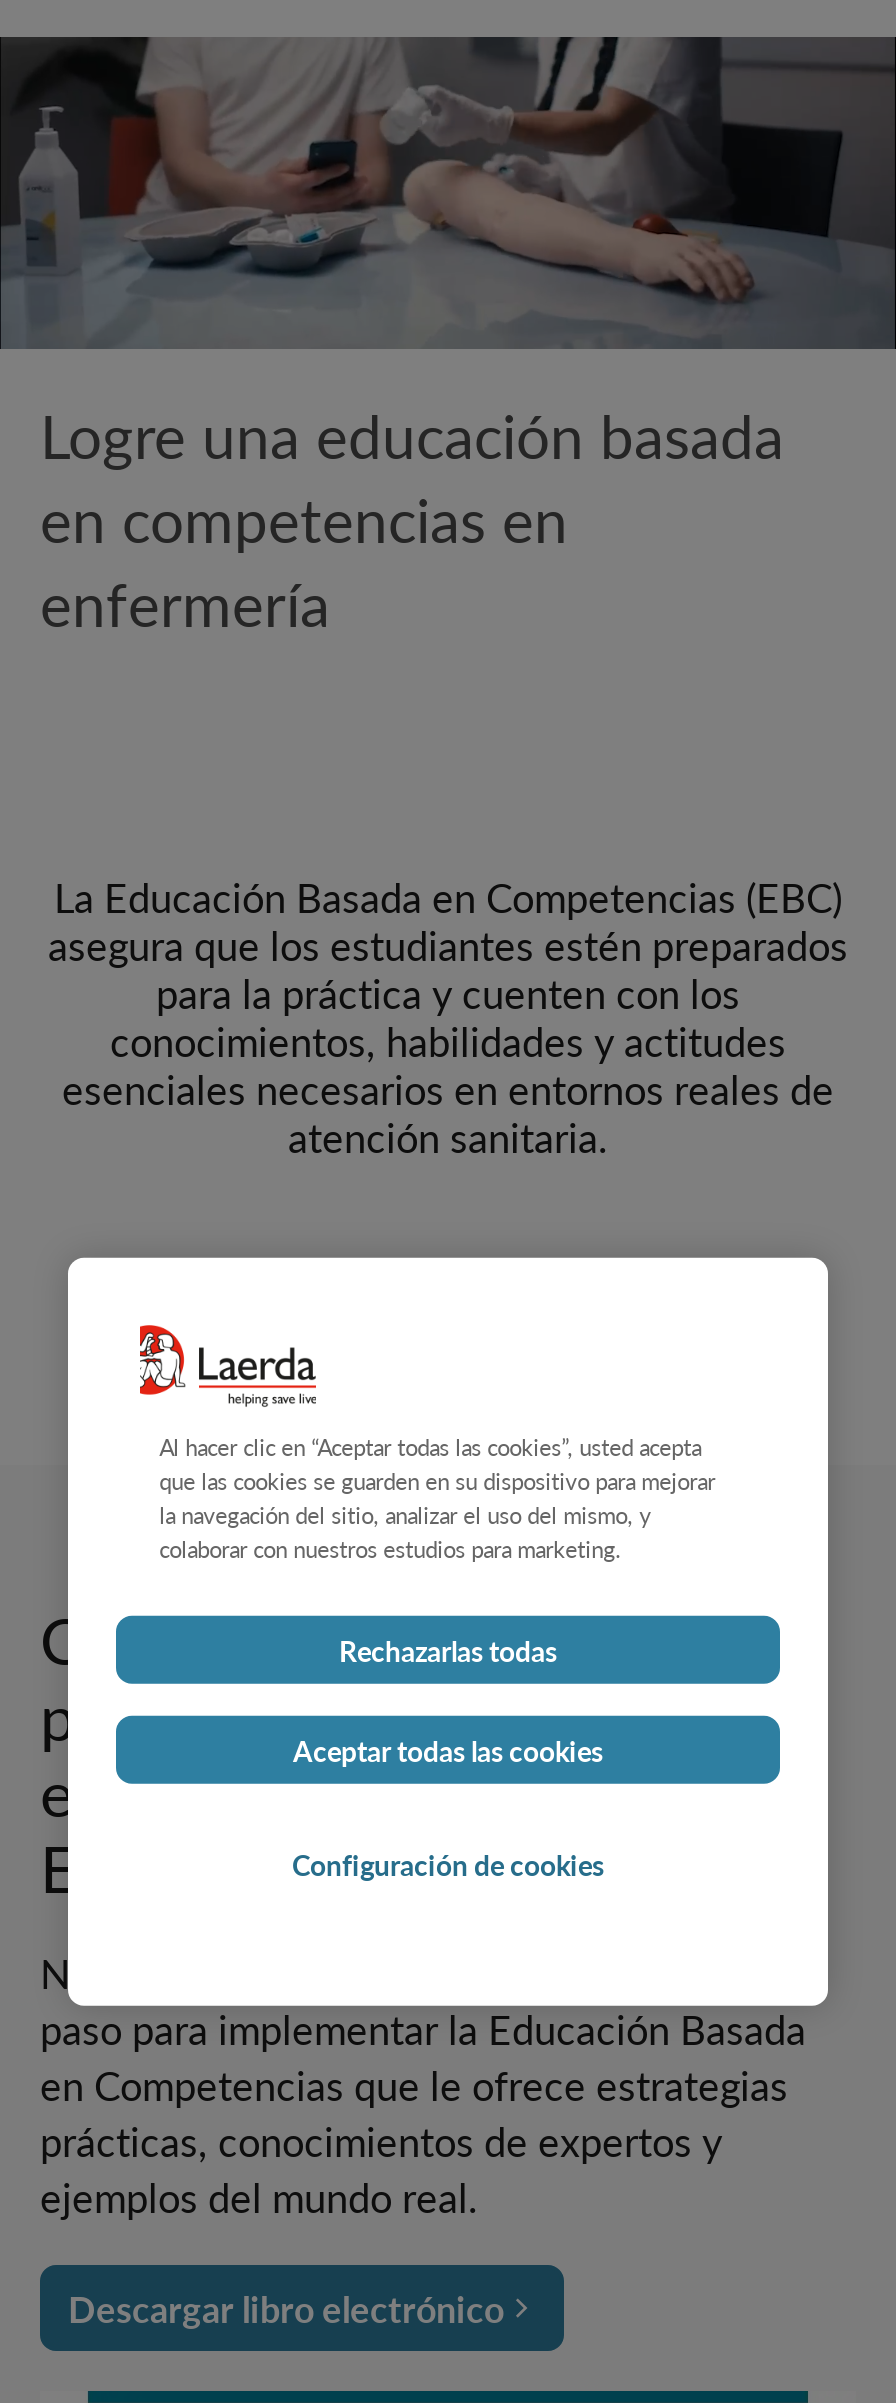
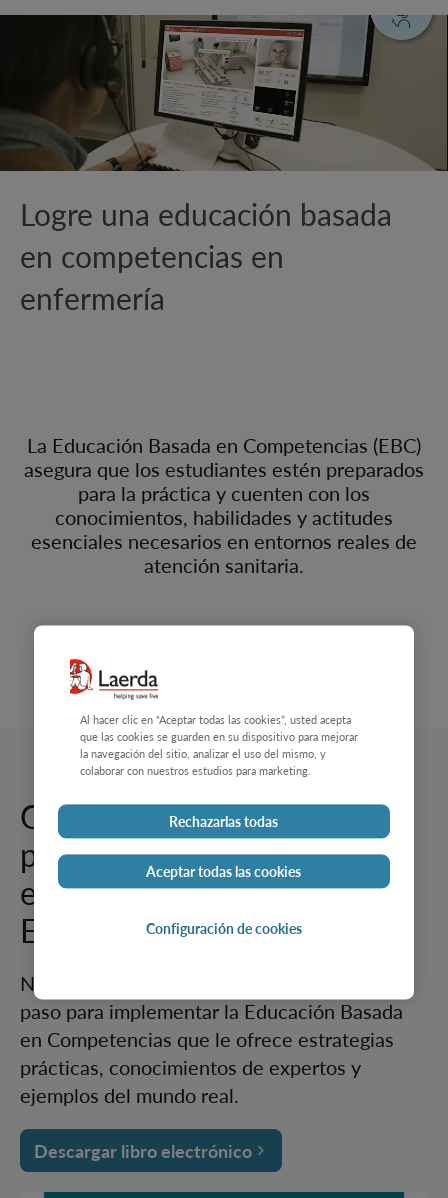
[6,37,890,347] [image] -> [3,15,445,171] [image]

